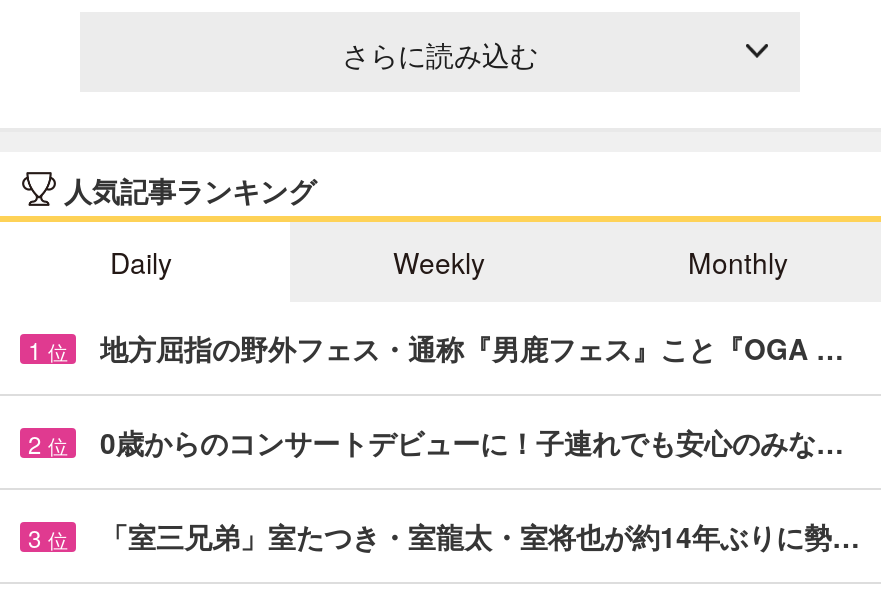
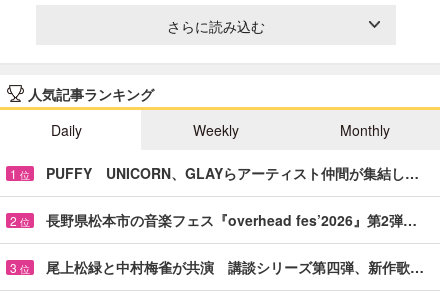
[100,328,844,368] 地方屈指の野外フェス・通称『男鹿フェス』こと『OGA … -> [46,163,419,183] PUFFY UNICORN、GLAYらアーティスト仲間が集結し…
[100,422,844,462] 0歳からのコンサートデビューに！子連れでも安心のみな… -> [46,210,417,230] 長野県松本市の音楽フェス『overhead fes’2026』第2弾…
[100,516,860,556] 「室三兄弟」室たつき・室龍太・室将也が約14年ぶりに勢… -> [46,257,424,277] 尾上松緑と中村梅雀が共演 講談シリーズ第四弾、新作歌…

